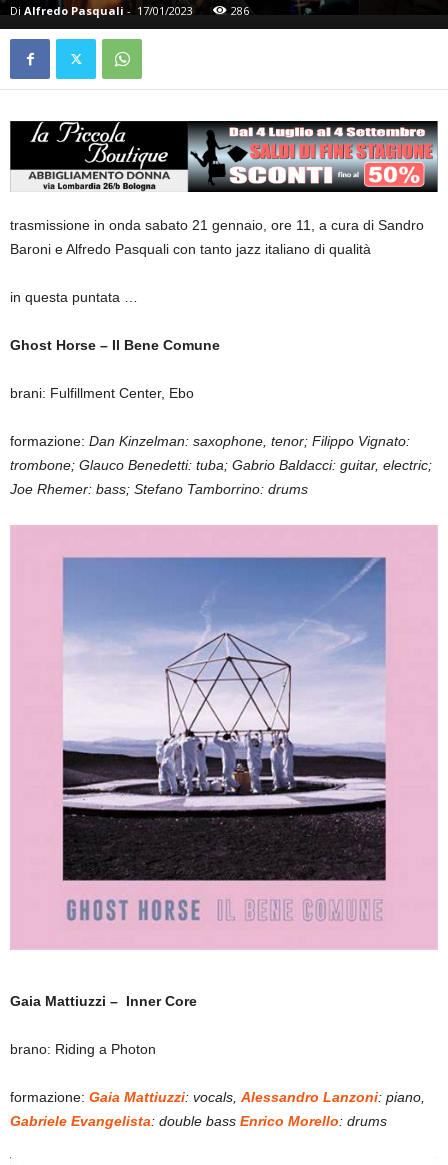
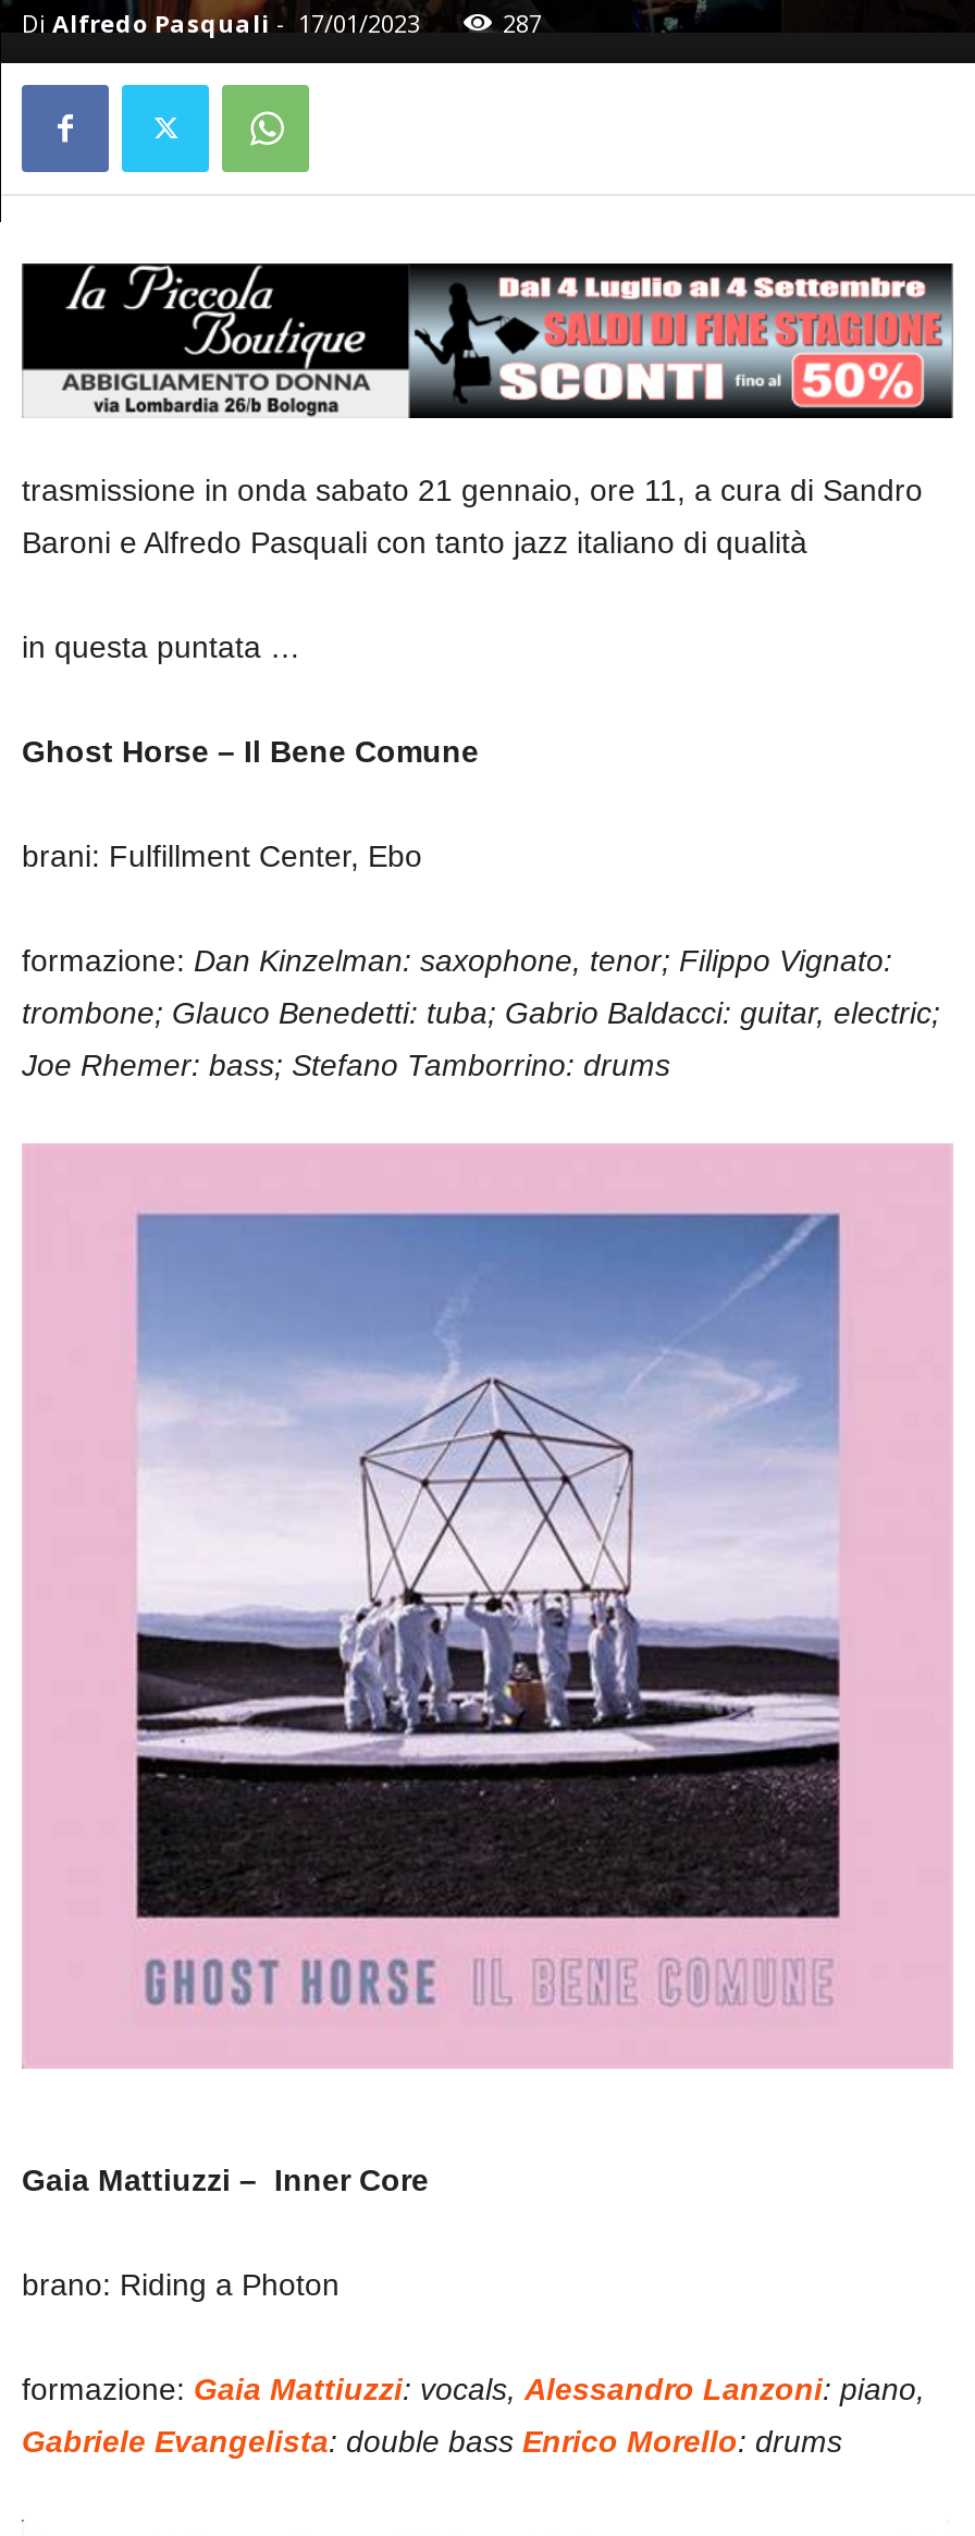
[231,3,249,18] 286 -> [503,7,542,39] 287

